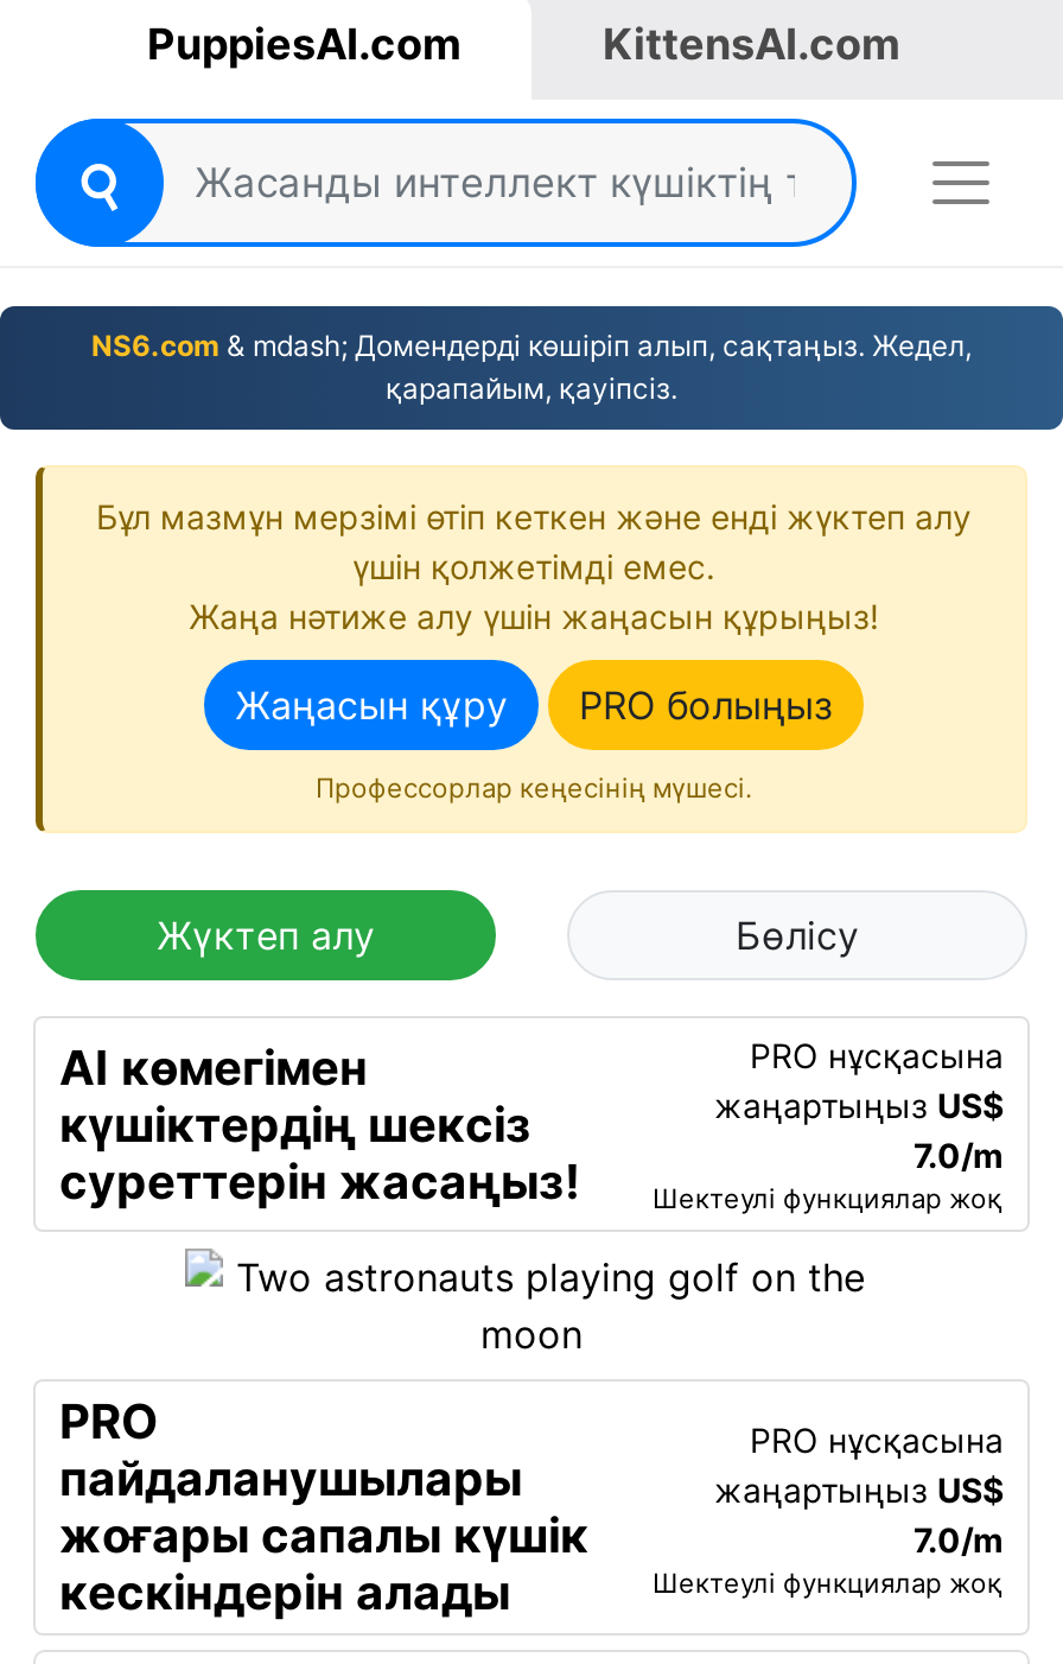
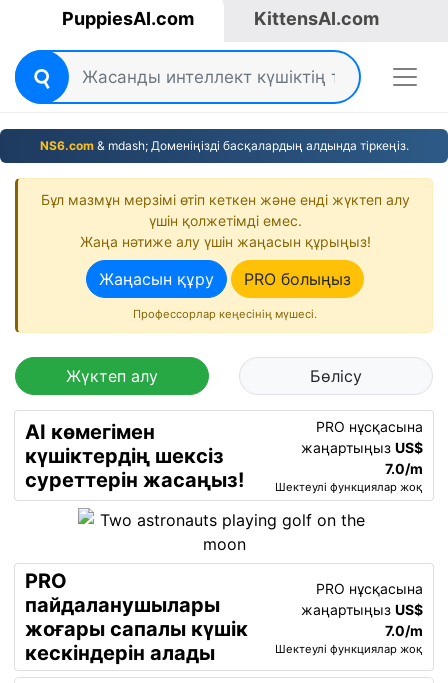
[91,328,972,406] NS6.com & mdash; Домендерді көшіріп алып, сақтаңыз. Жедел, | қарапайым, қауіпсіз. -> [39,138,408,153] NS6.com & mdash; Доменіңізді басқалардың алдында тіркеңіз.

